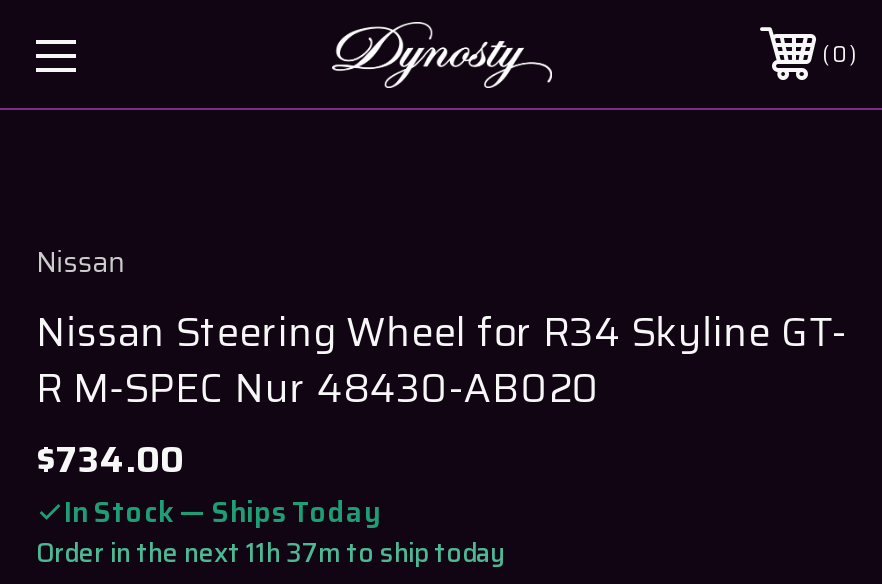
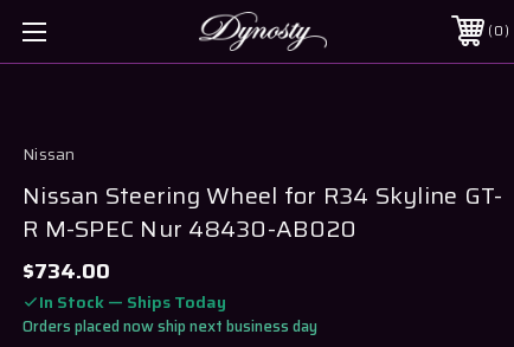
[36,532,504,574] Order in the next 11h 37m to ship today -> [23,314,317,339] Orders placed now ship next business day

